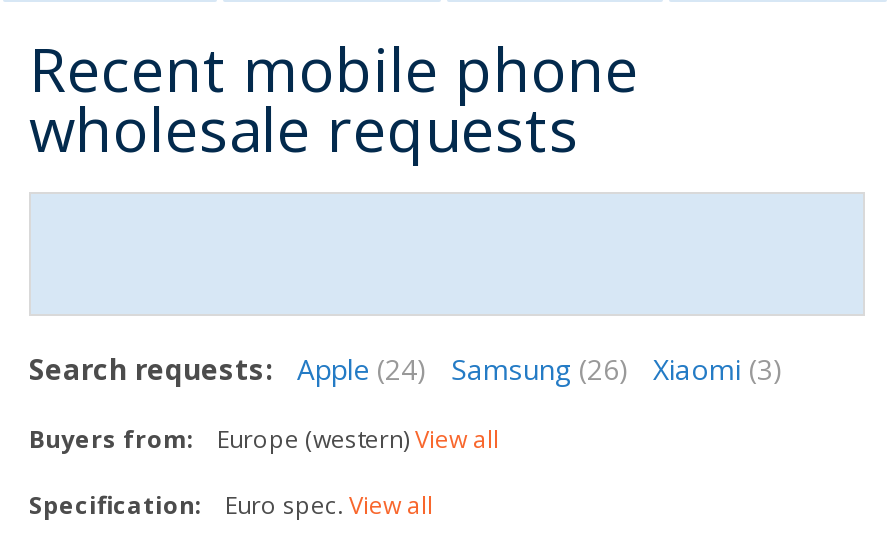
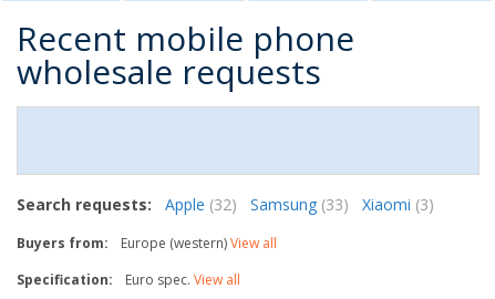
[297,350,427,388] Apple (24) -> [165,194,237,215] Apple (32)
[451,350,629,388] Samsung (26) -> [250,194,349,215] Samsung (33)

